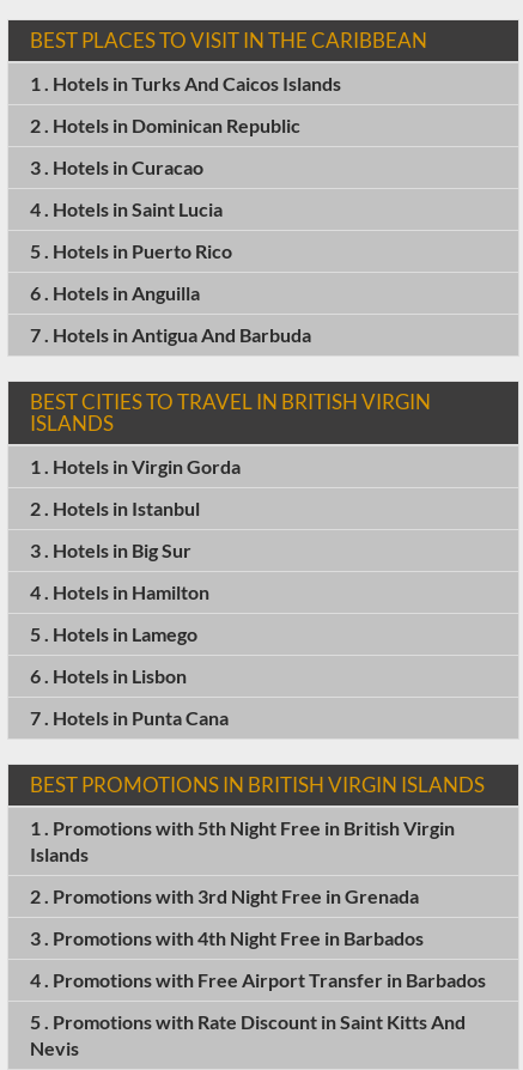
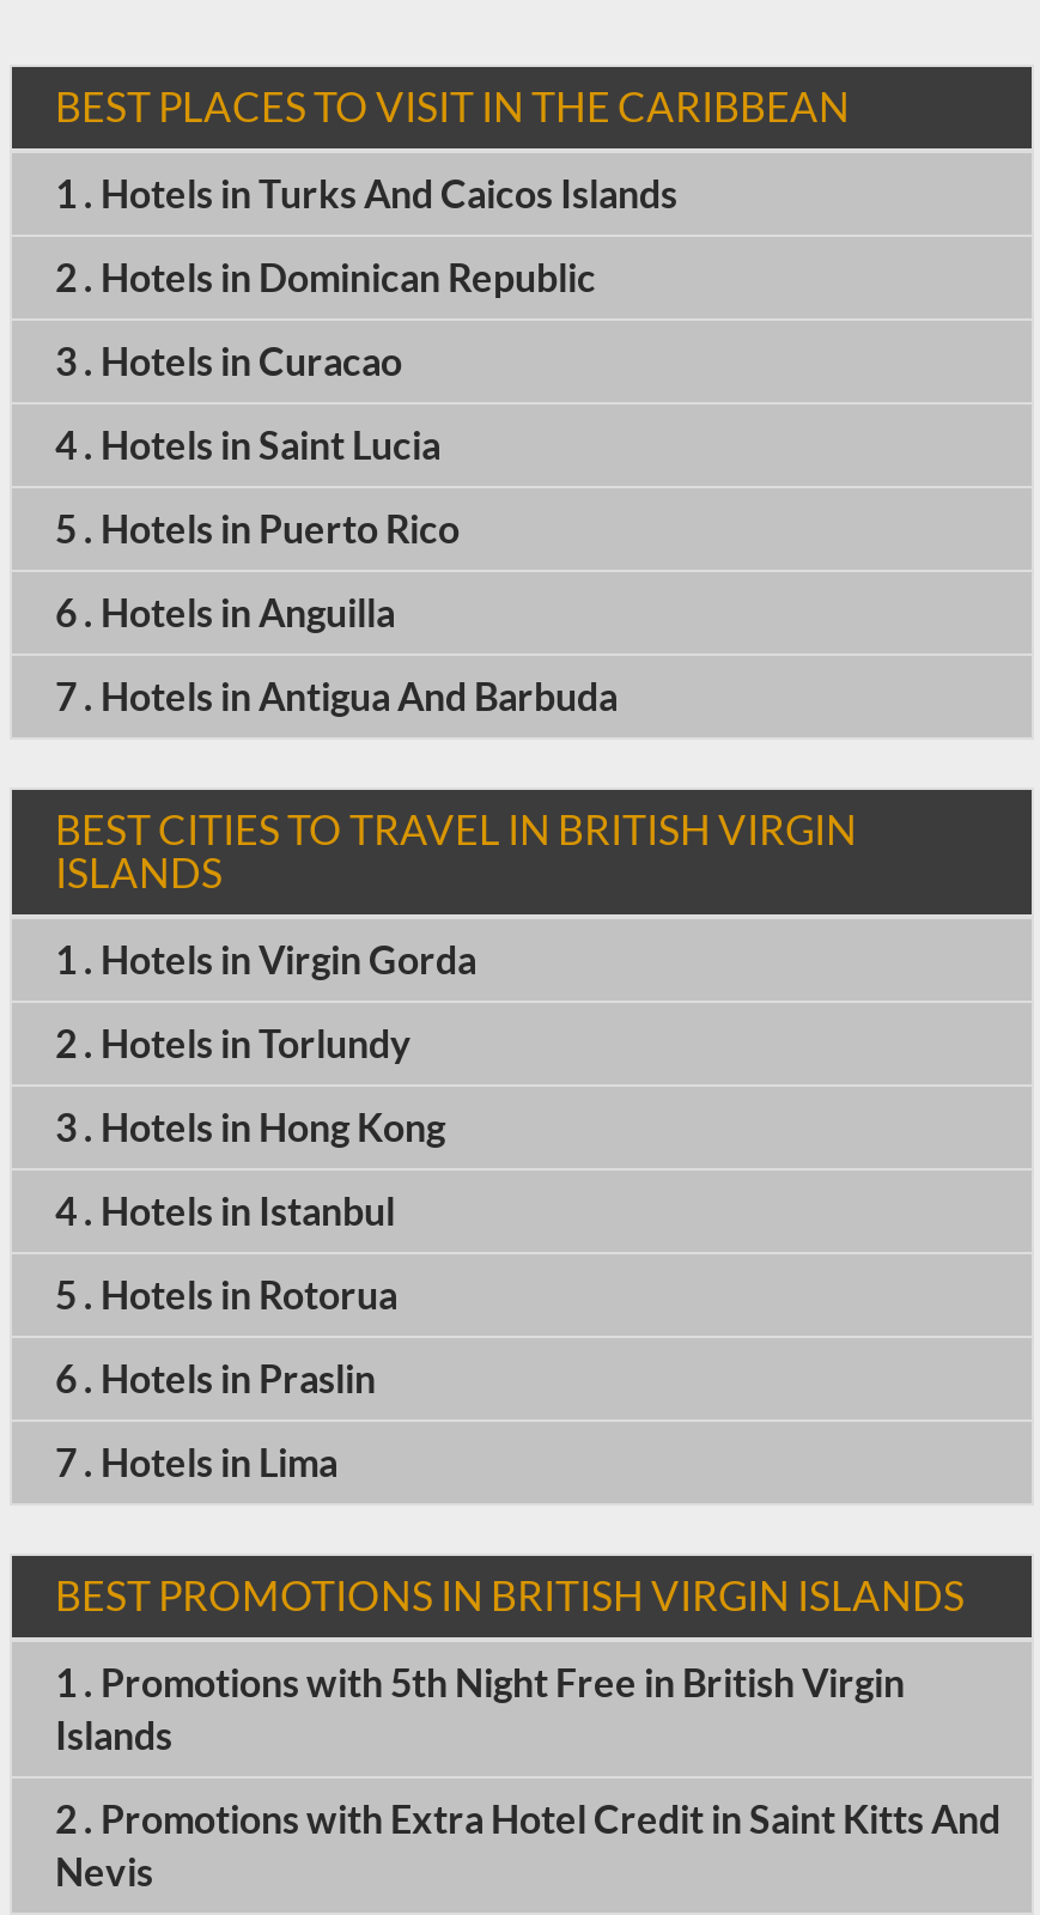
[30,496,200,519] 2 . Hotels in Istanbul -> [55,1019,412,1064] 2 . Hotels in Torlundy
[30,538,191,561] 3 . Hotels in Big Sur -> [55,1102,445,1148] 3 . Hotels in Hong Kong
[30,580,209,603] 4 . Hotels in Hamilton -> [55,1186,395,1232] 4 . Hotels in Istanbul
[30,622,197,645] 5 . Hotels in Lamego -> [55,1270,397,1315] 5 . Hotels in Rotorua
[30,664,187,686] 6 . Hotels in Lisbon -> [55,1354,376,1399] 6 . Hotels in Praslin
[30,706,229,728] 7 . Hotels in Punta Cana -> [55,1437,337,1483] 7 . Hotels in Lima
[30,884,486,1032] 2 . Promotionswith 3rd Night Free in Grenada | 3 . Promotionswith 4th Night Free in Barbados | 4 . Promotionswith Free Airport Transfer in Barbados | 5 . Promotionswith Rate Discount in Saint Kitts And -> [55,1794,1001,1840] 2 . Promotions with Extra Hotel Credit in Saint Kitts And

